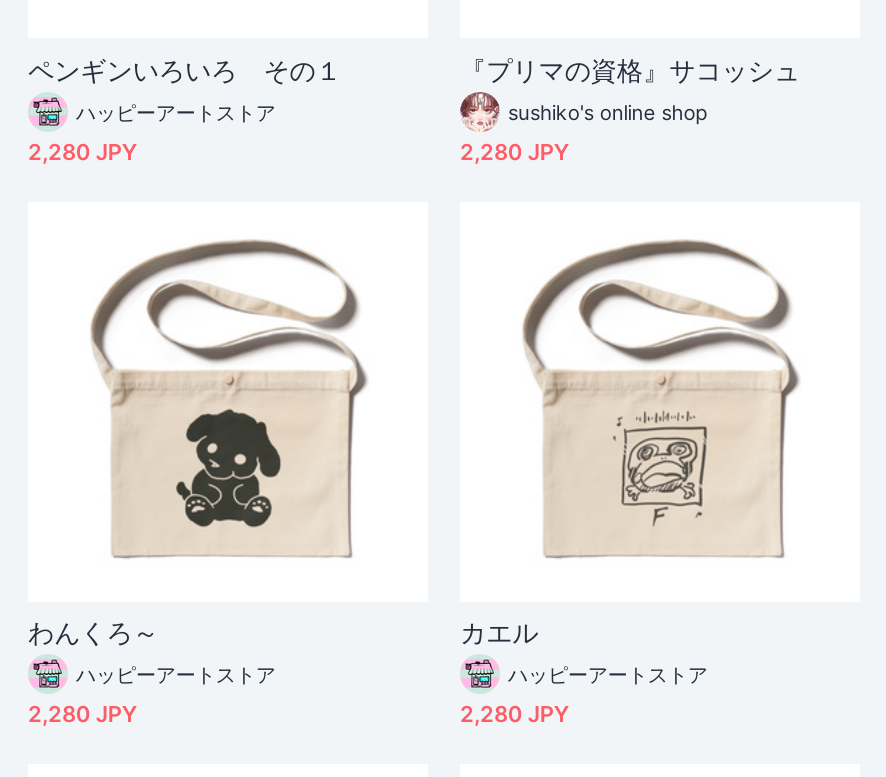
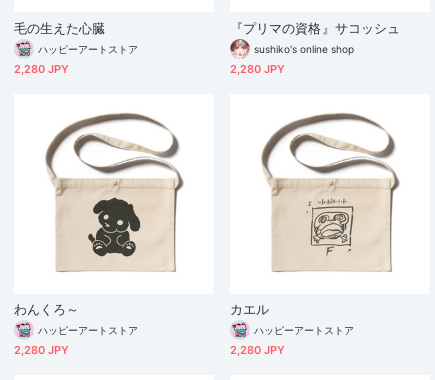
[28,53,342,85] ペンギンいろいろ その１ -> [14,20,105,36] 毛の生えた心臓

